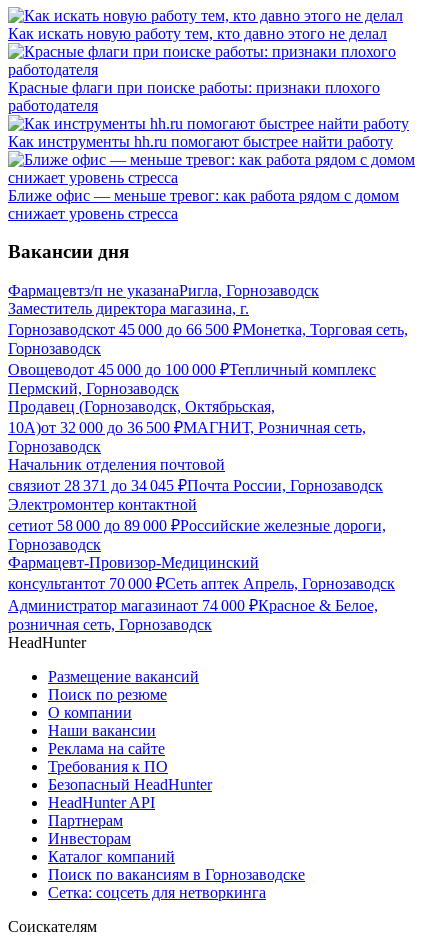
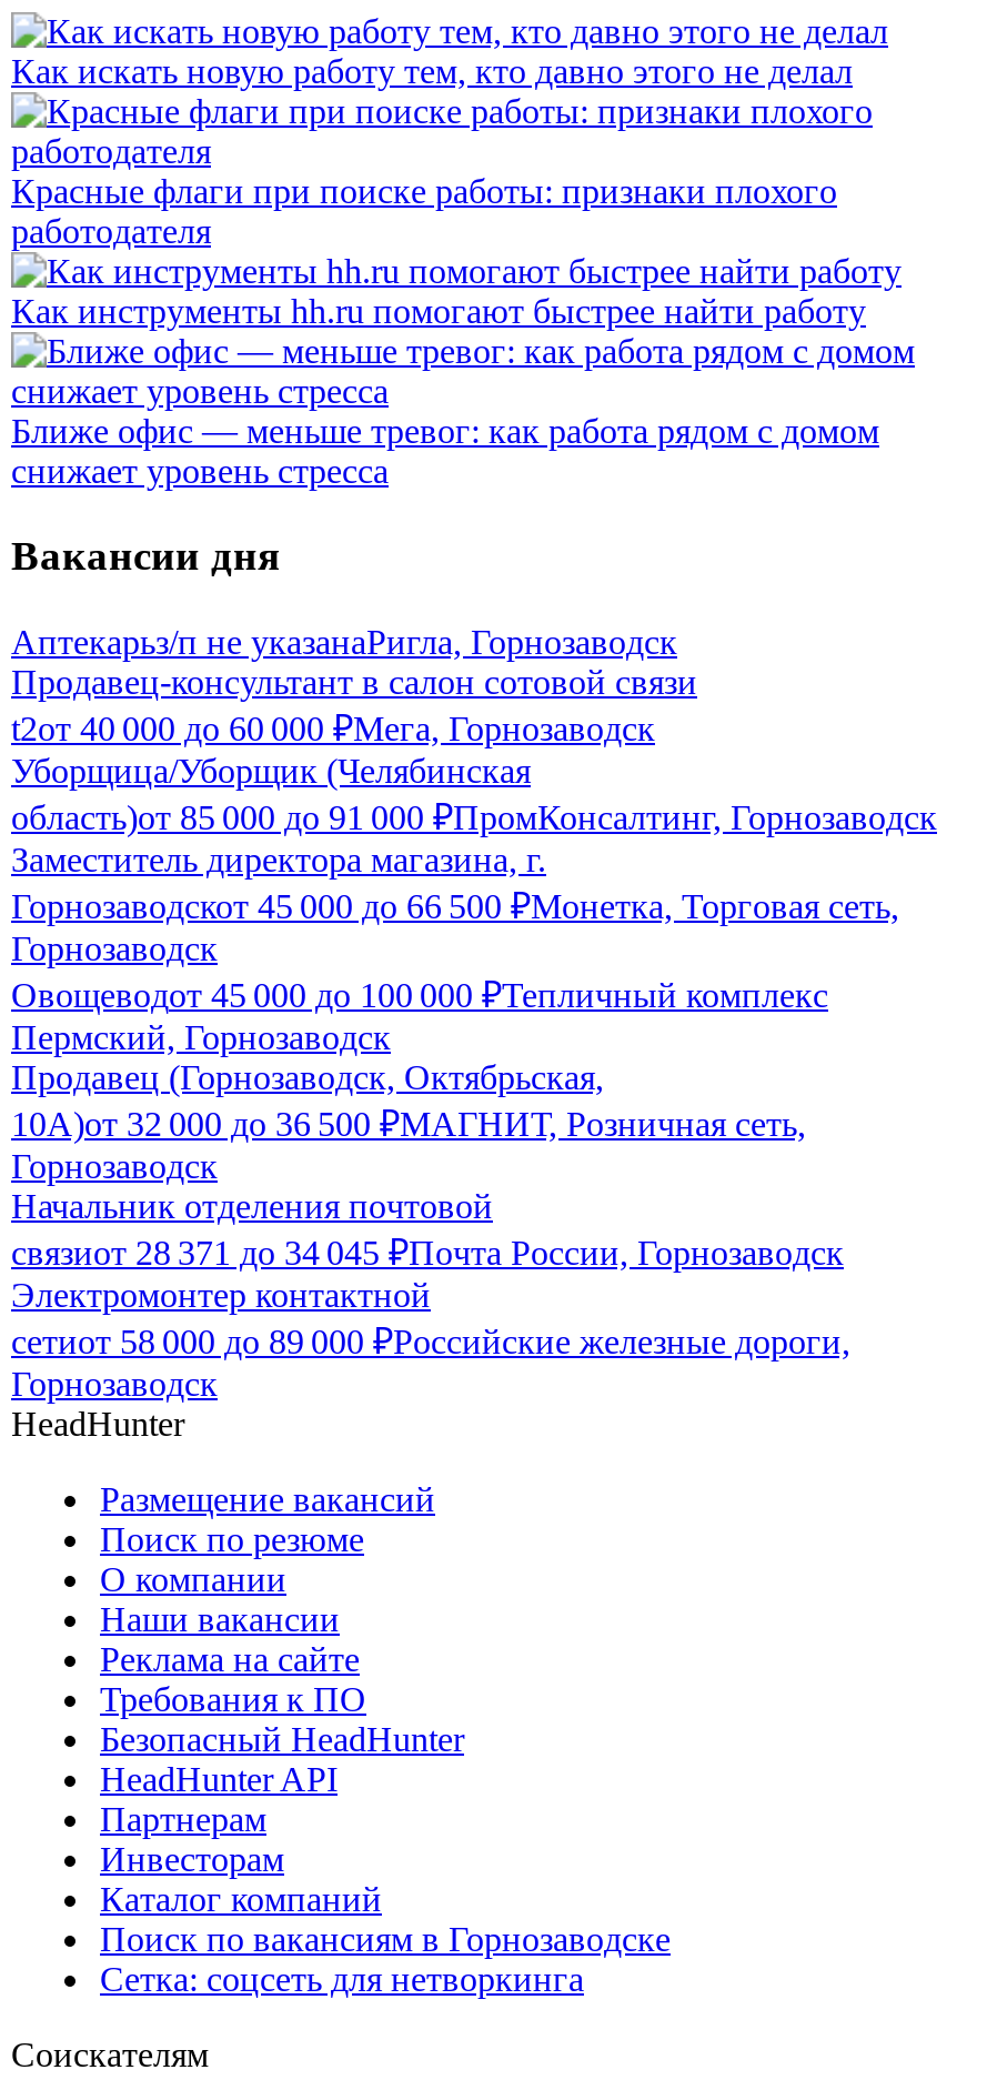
[8,282,319,299] Фармацевтз/п не указанаРигла, Горнозаводск -> [11,623,937,836] Аптекарьз/п не указанаРигла, Горнозаводск | Продавец-консультант в салон сотовой связи | t2от 40 000 до 60 000 ₽Мега, Горнозаводск | Уборщица/Уборщик (Челябинская | область)от 85 000 до 91 000 ₽ПромКонсалтинг, Горнозаводск
moved [8,300,408,553] -> [11,841,899,1403]: Заместитель директора магазина, г. | Горнозаводскот 45 000 до 66 500 ₽Монетка, Торговая сеть, | Горнозаводск | ... | сетиот 58 000 до 89 000 ₽Российские железные дороги, | Горнозаводск
[8,554,395,633] Фармацевт-Провизор-Медицинский | консультантот 70 000 ₽Сеть аптек Апрель, Горнозаводск | Администратор магазинаот 74 000 ₽Красное & Белое, | розничная сеть, Горнозаводск -> none

